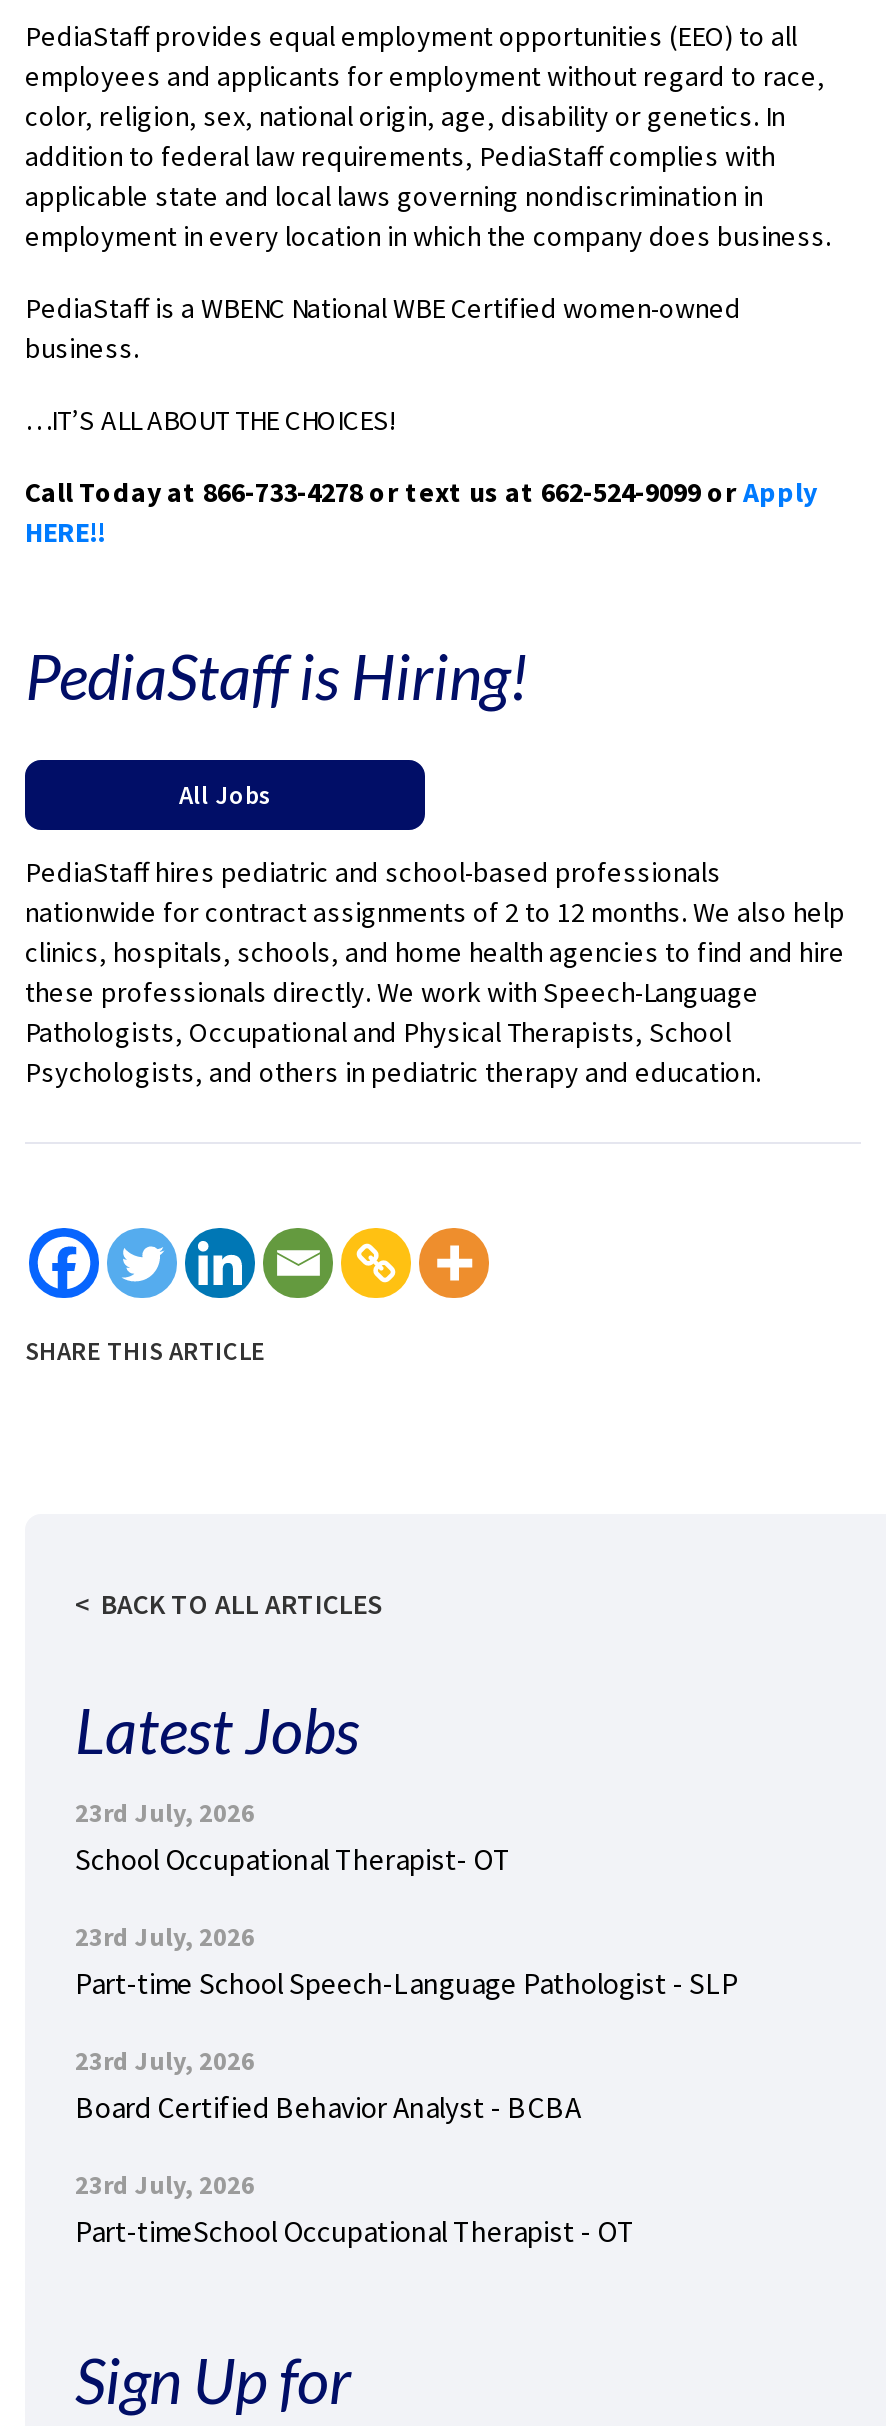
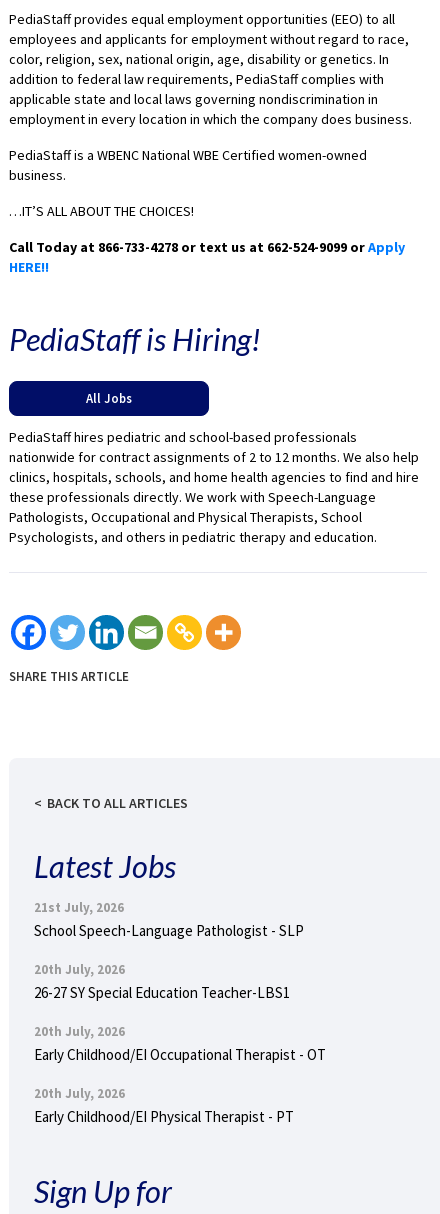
[75,1795,511,1877] 23rd July, 2026 | School Occupational Therapist- OT -> [34,898,304,939] 21st July, 2026 | School Speech-Language Pathologist - SLP
[75,1919,739,2001] 23rd July, 2026 | Part-time School Speech-Language Pathologist - SLP -> [34,960,290,1001] 20th July, 2026 | 26-27 SY Special Education Teacher-LBS1
[75,2043,581,2125] 23rd July, 2026 | Board Certified Behavior Analyst - BCBA -> [34,1022,326,1063] 20th July, 2026 | Early Childhood/EI Occupational Therapist - OT
[75,2167,635,2249] 23rd July, 2026 | Part-timeSchool Occupational Therapist - OT -> [34,1084,294,1125] 20th July, 2026 | Early Childhood/EI Physical Therapist - PT

